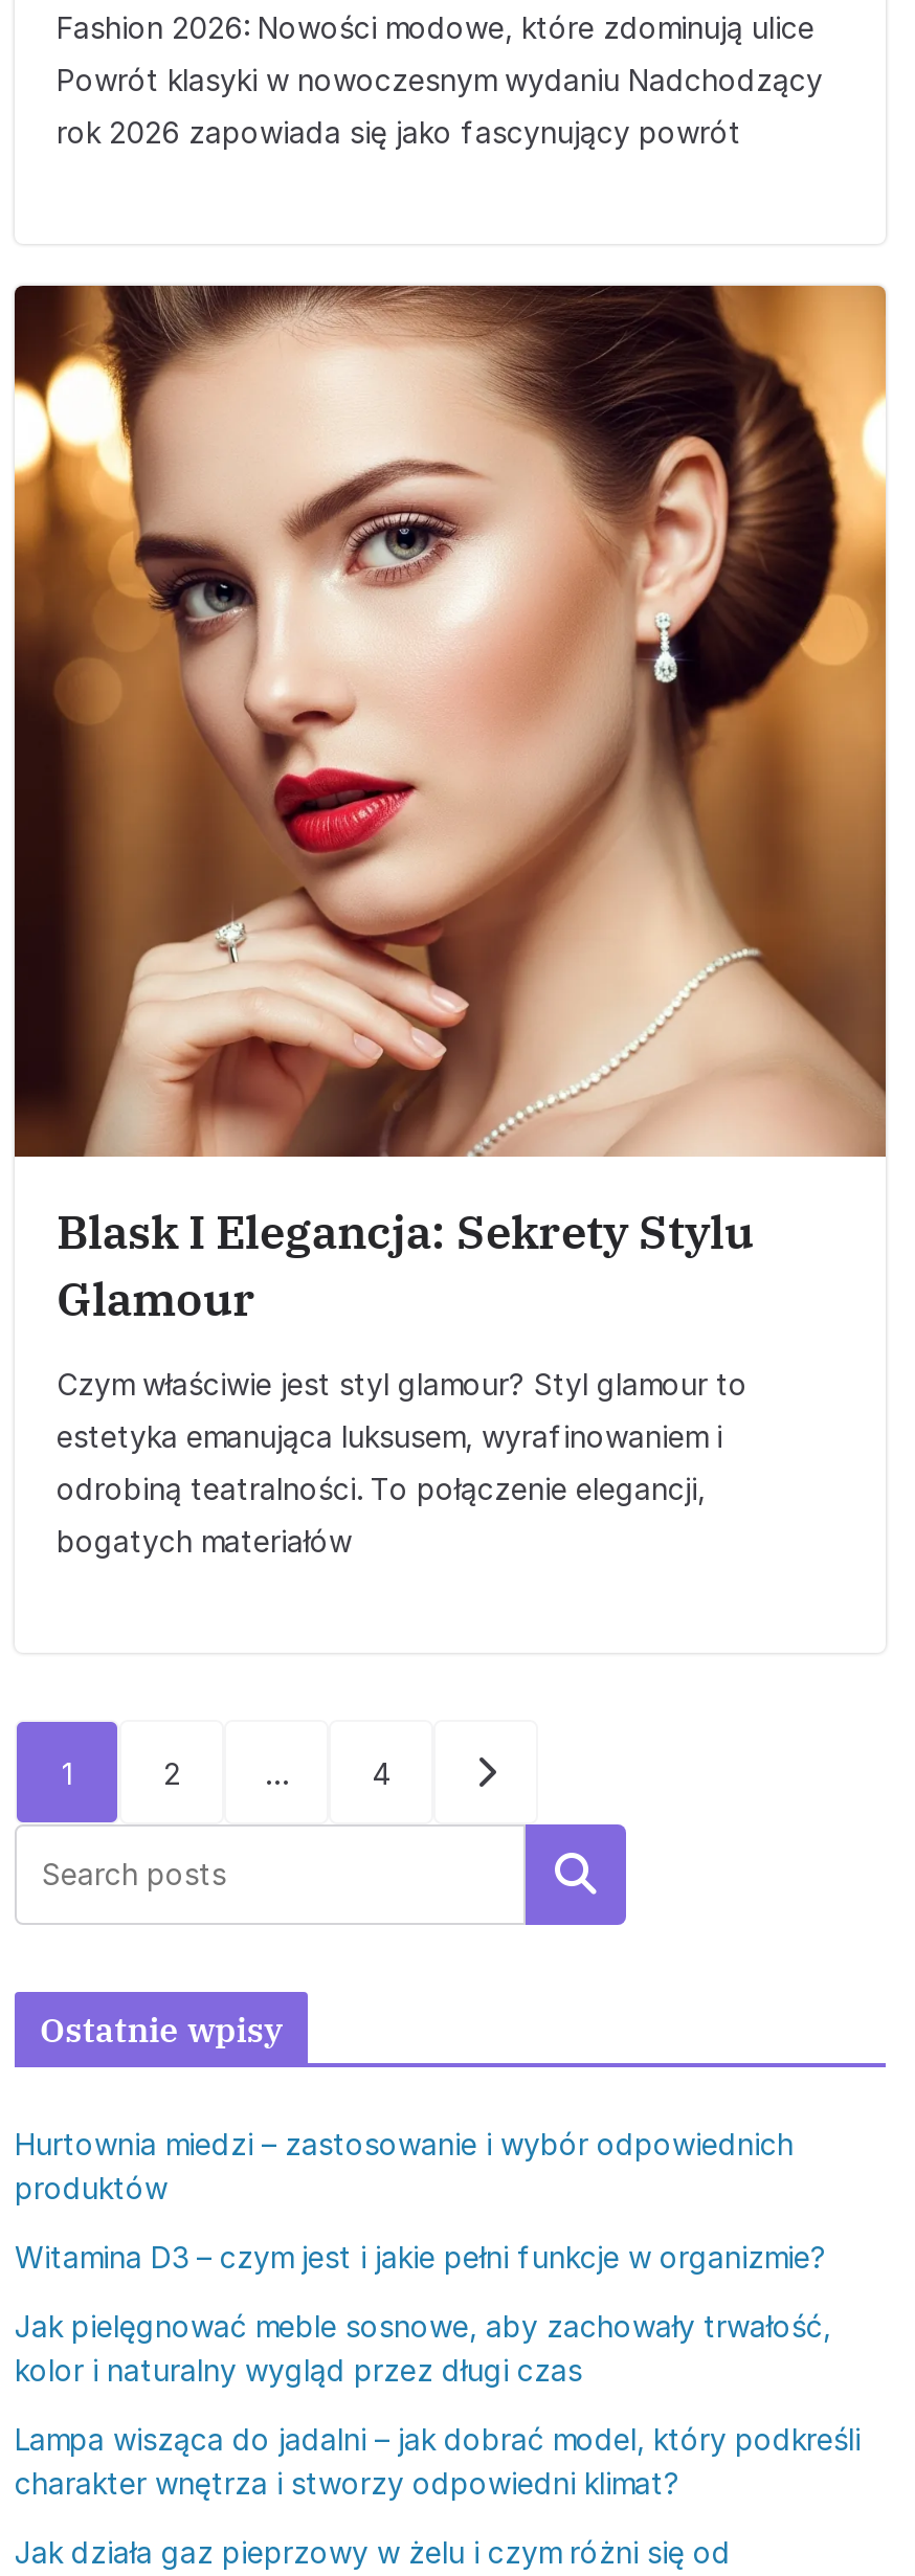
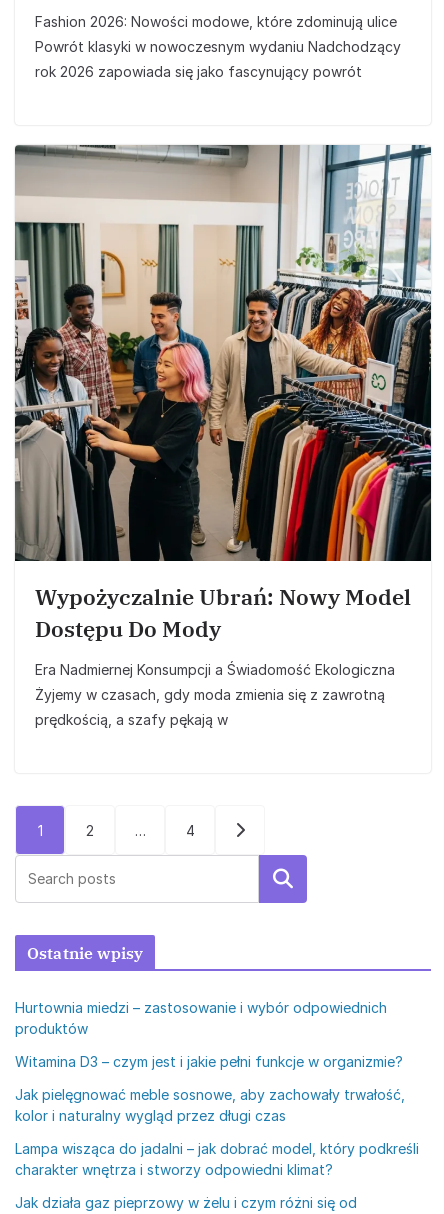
[13,284,888,1559] [image] | Blask I Elegancja: Sekrety Stylu | Glamour | Czym właściwie jest styl glamour? Styl glamour to | estetyka emanująca luksusem, wyrafinowaniem i | odrobiną teatralności. To połączenie elegancji, | bogatych materiałów -> [14,144,432,728] [image] | Wypożyczalnie Ubrań: Nowy Model | Dostępu Do Mody | Era Nadmiernej Konsumpcji a Świadomość Ekologiczna | Żyjemy w czasach, gdy moda zmienia się z zawrotną | prędkością, a szafy pękają w

